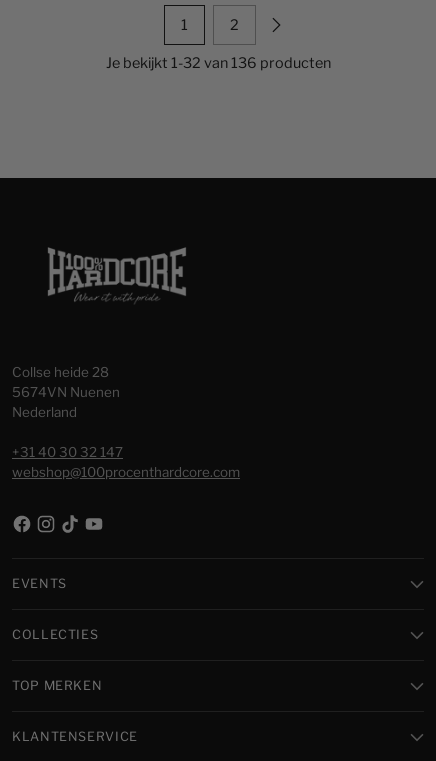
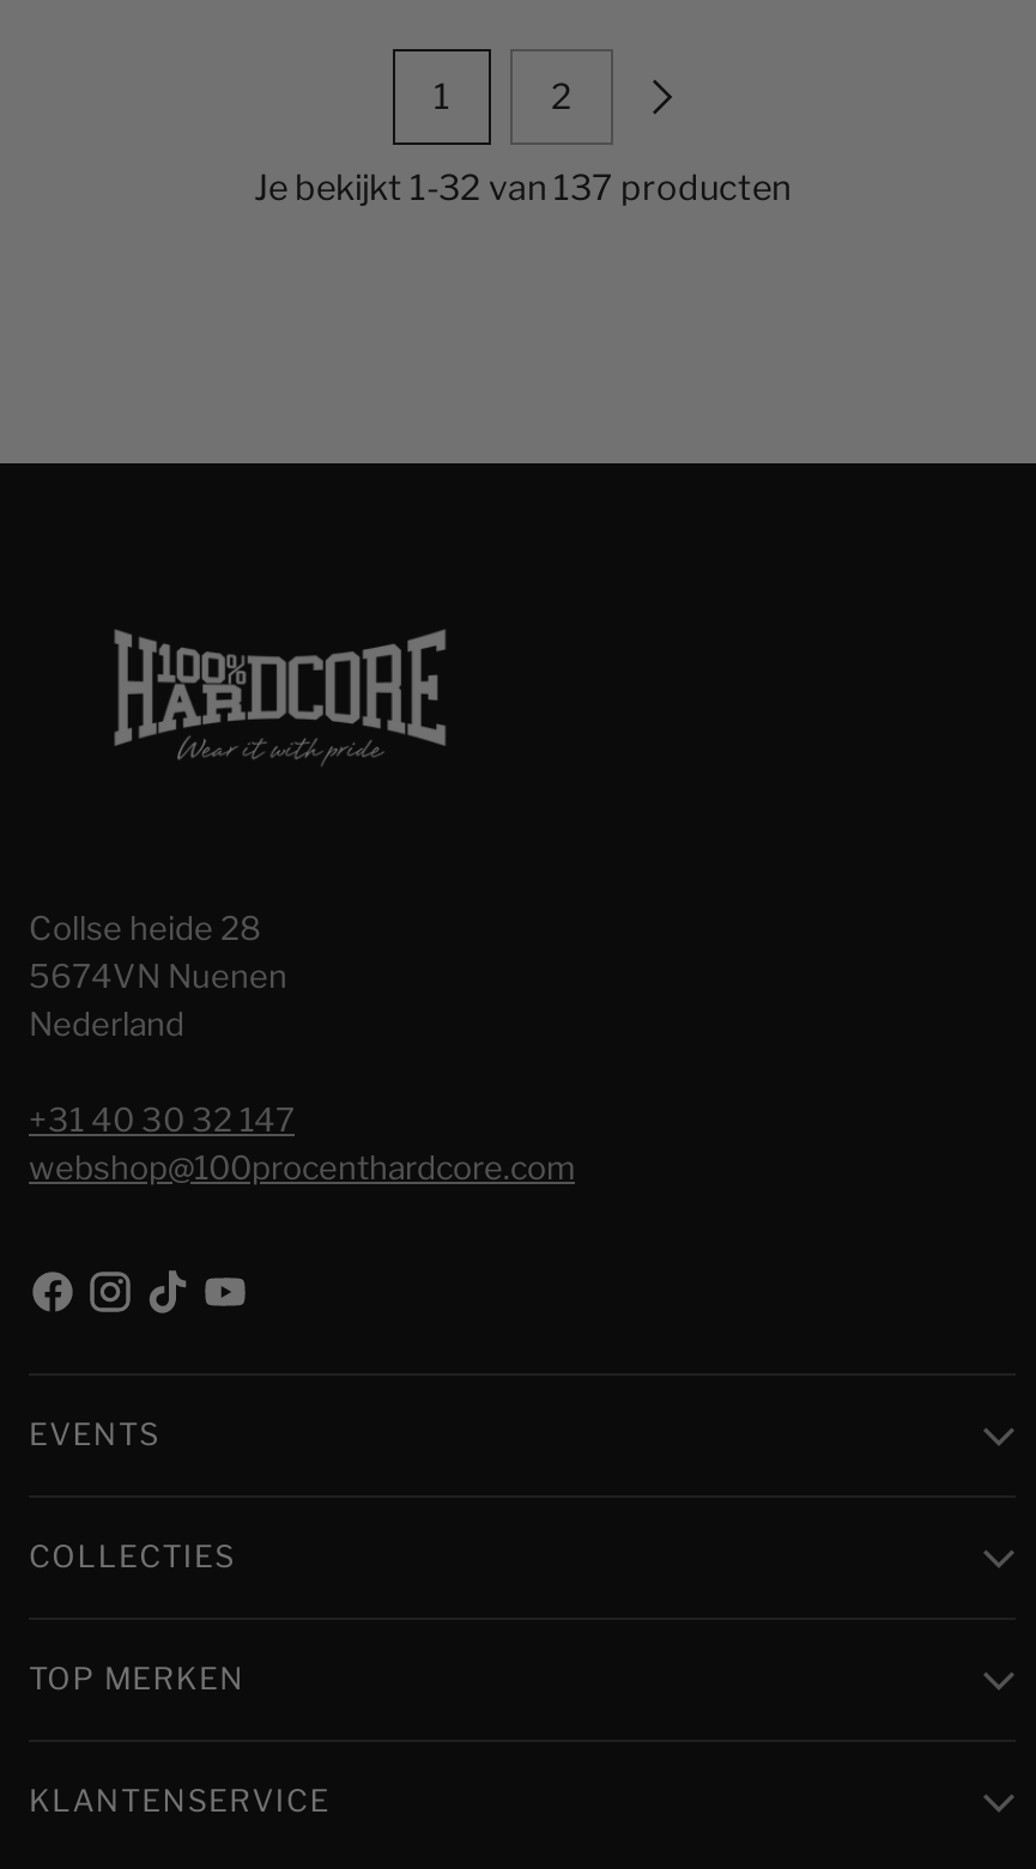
[105,54,330,72] Je bekijkt 1-32 van 136 producten -> [254,166,790,210] Je bekijkt 1-32 van 137 producten

